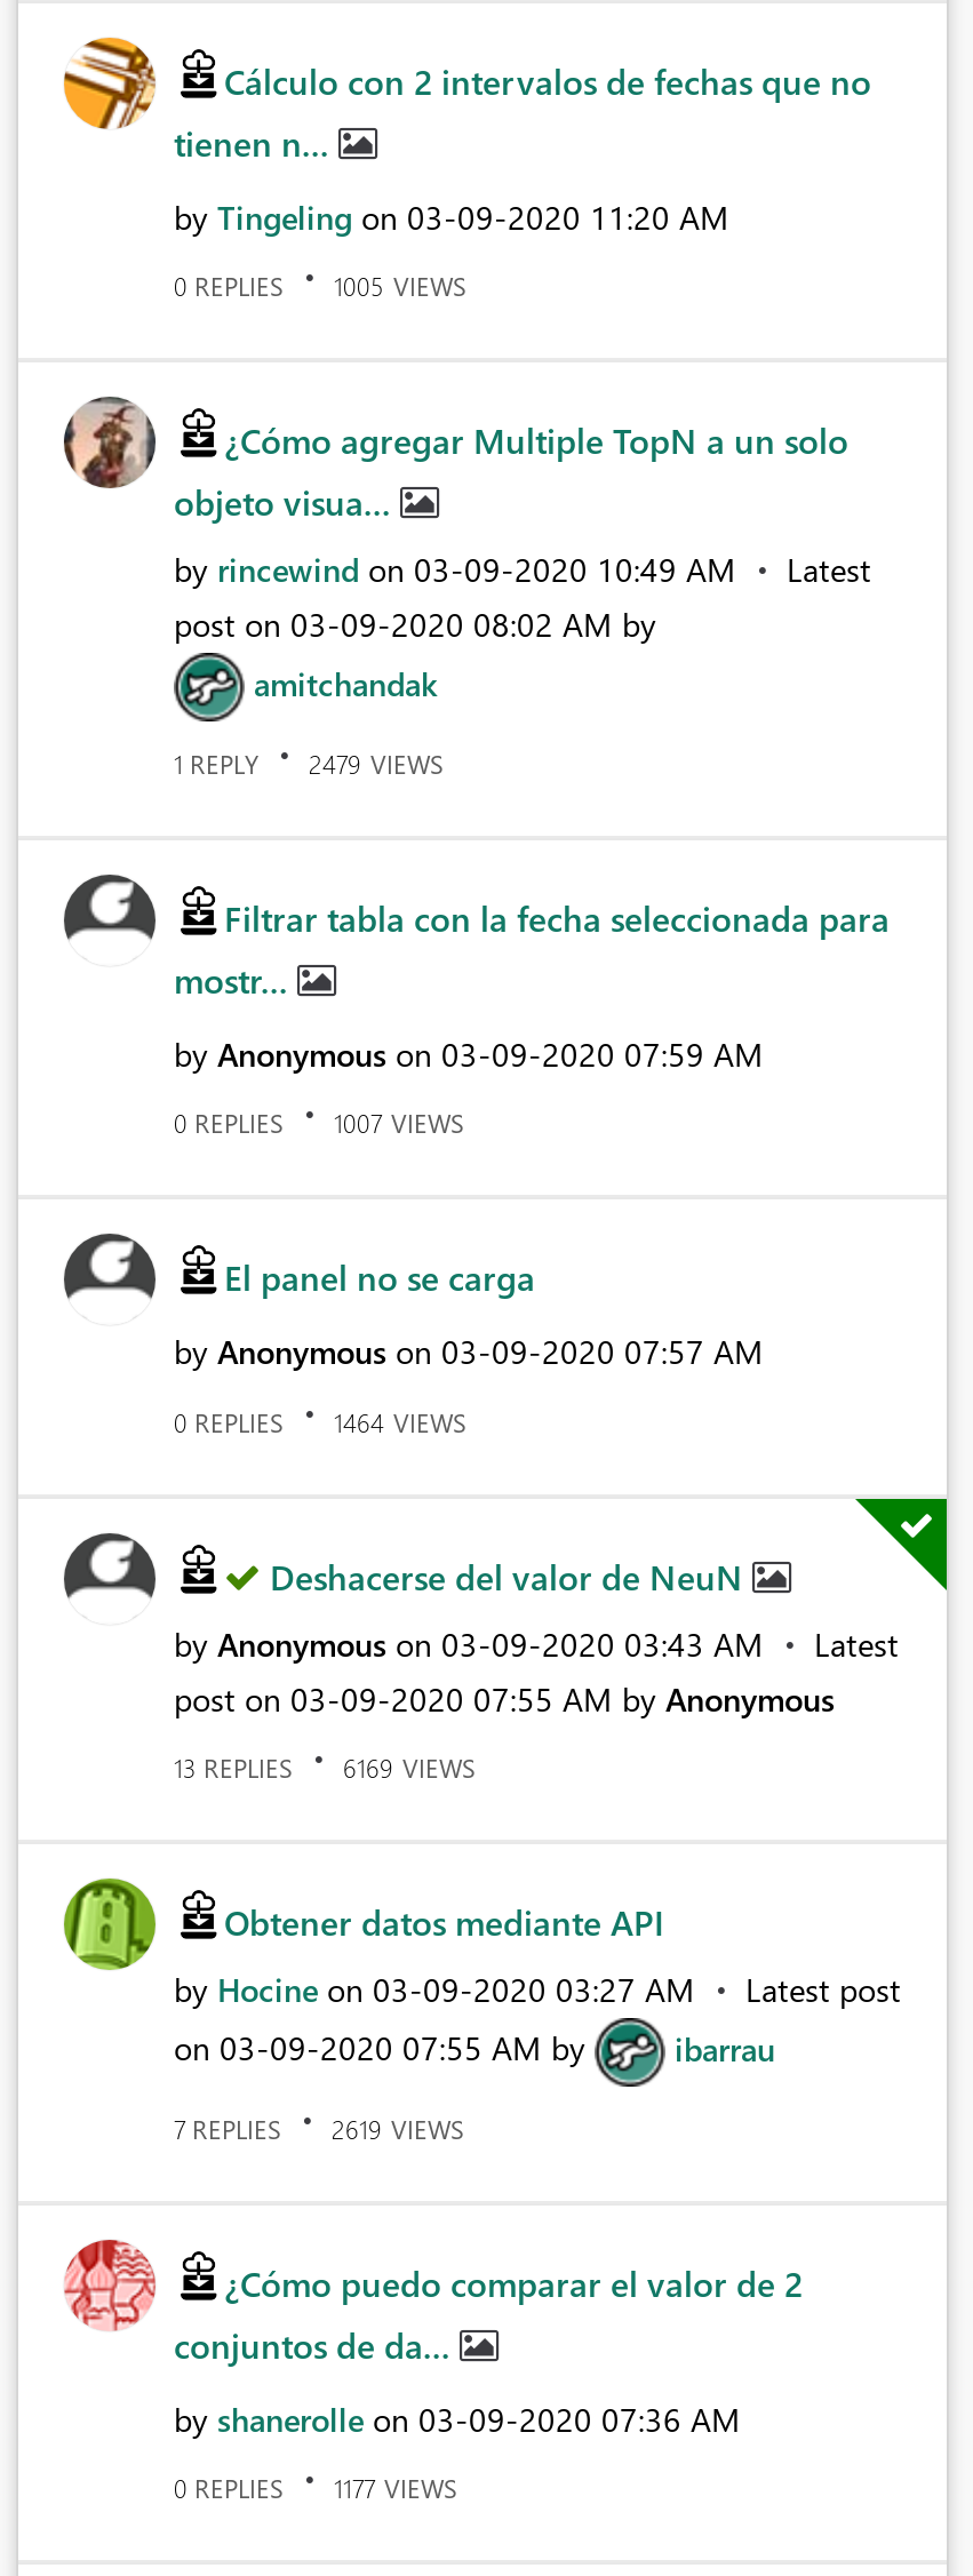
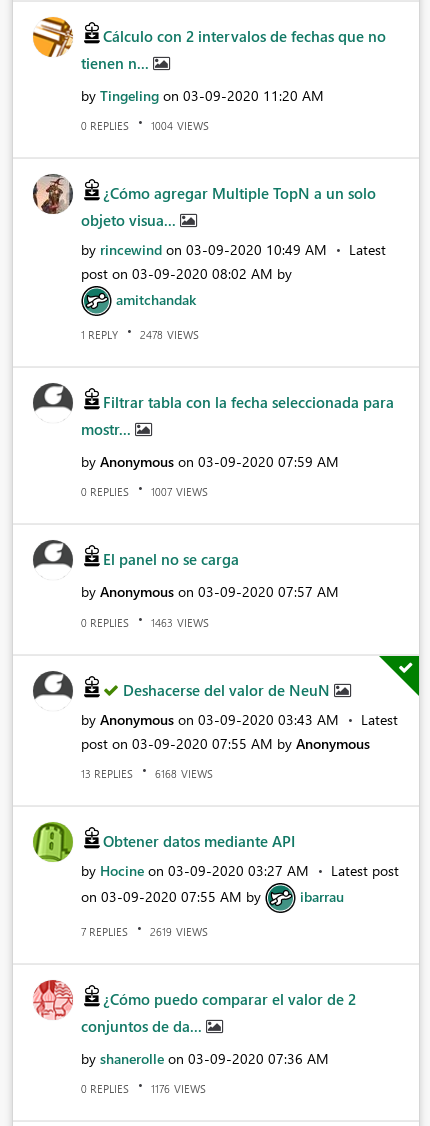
[174,270,466,304] 0 REPLIES 1005 VIEWS -> [81,118,209,133] 0 REPLIES 1004 VIEWS
[174,746,444,781] 1 REPLY 2479 VIEWS -> [81,327,199,342] 1 REPLY 2478 VIEWS
[174,1405,466,1439] 0 REPLIES 1464 VIEWS -> [81,615,209,630] 0 REPLIES 1463 VIEWS
[174,1751,476,1786] 13 REPLIES 6169 VIEWS -> [81,766,213,781] 13 REPLIES 6168 VIEWS
[174,2472,457,2506] 0 REPLIES 1177 VIEWS -> [81,1081,206,1096] 0 REPLIES 1176 VIEWS

